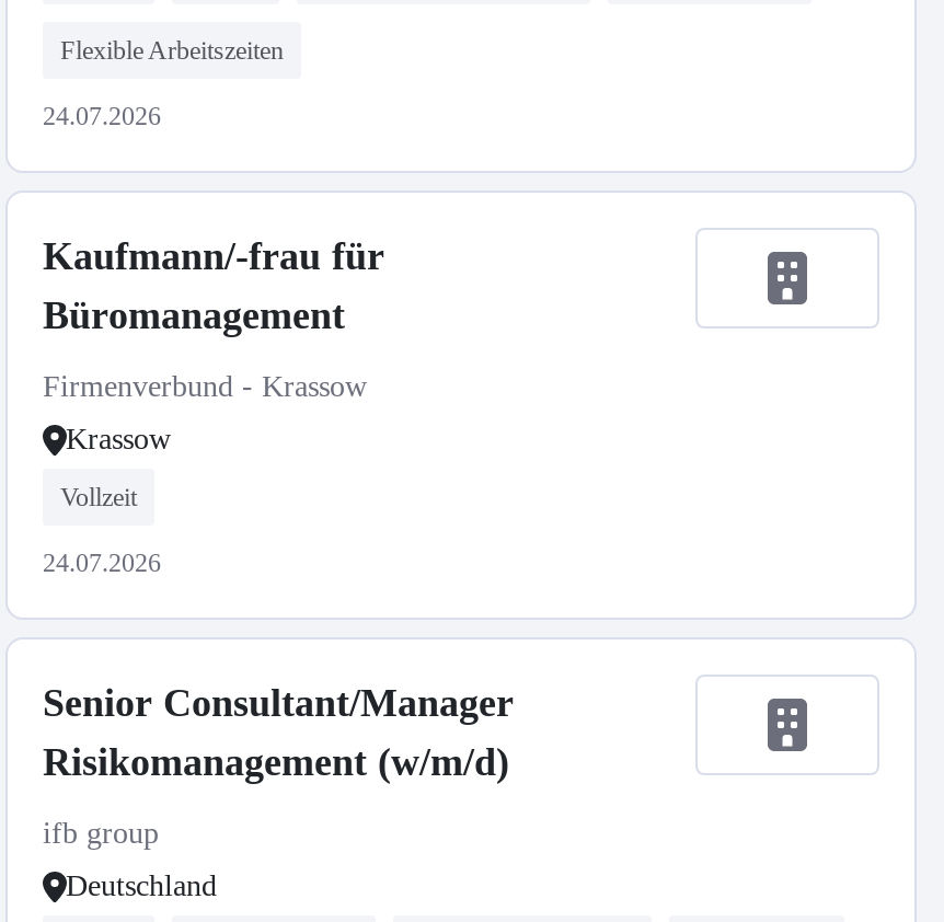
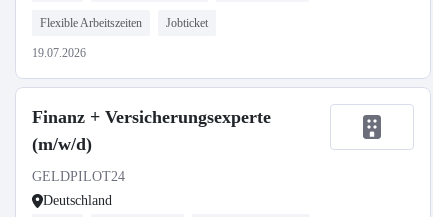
[43,101,514,850] 24.07.2026 | Kaufmann/-frau für | Büromanagement | Firmenverbund - Krassow | Krassow | Vollzeit | 24.07.2026 | Senior Consultant/Manager | Risikomanagement (w/m/d) | ifb group -> [32,16,271,184] Jobticket | 19.07.2026 | Finanz + Versicherungsexperte | (m/w/d) | GELDPILOT24

